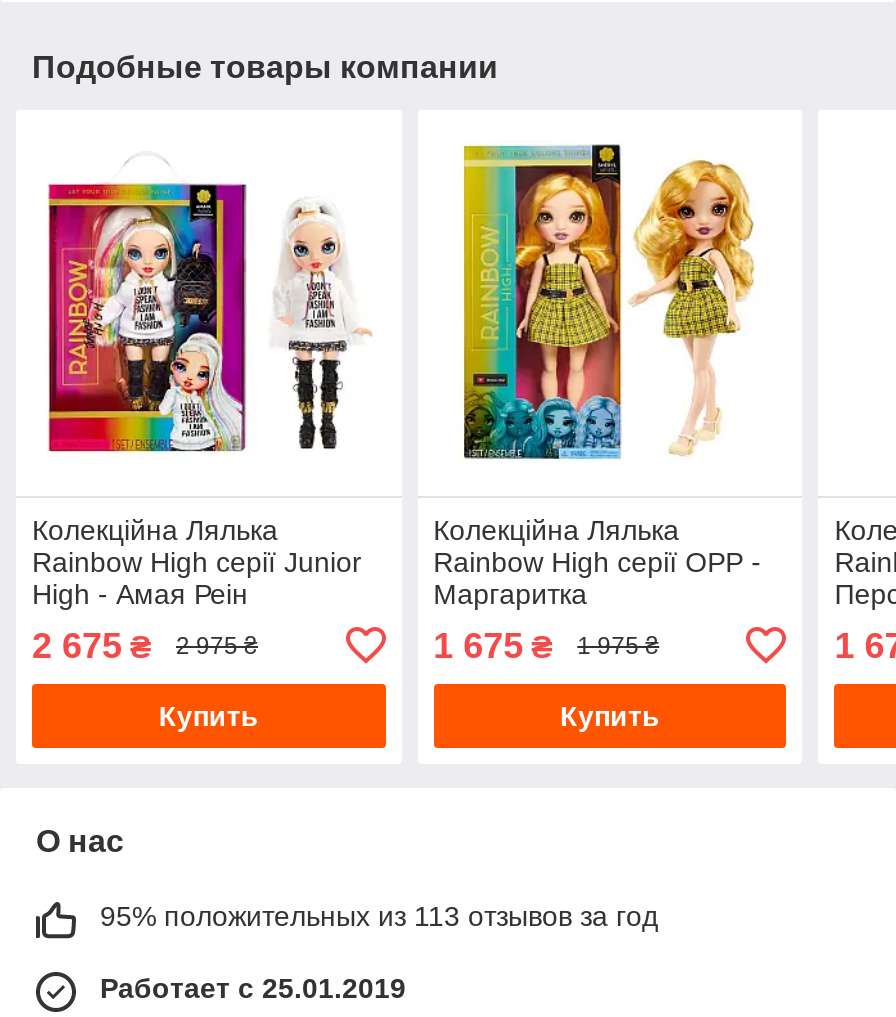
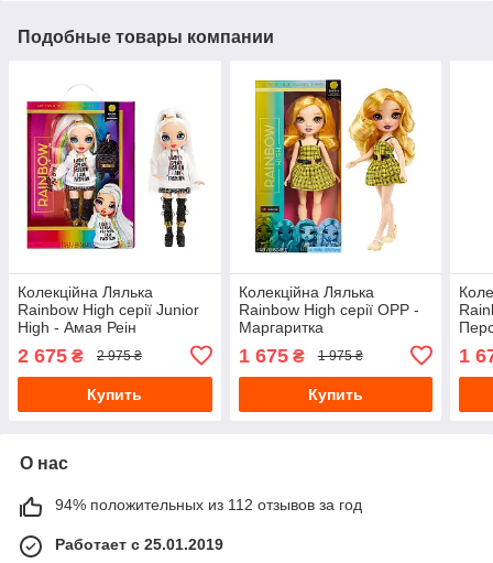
[100,900,658,932] 95% положительных из 113 отзывов за год -> [55,496,362,513] 94% положительных из 112 отзывов за год

